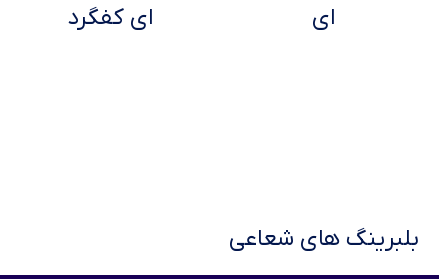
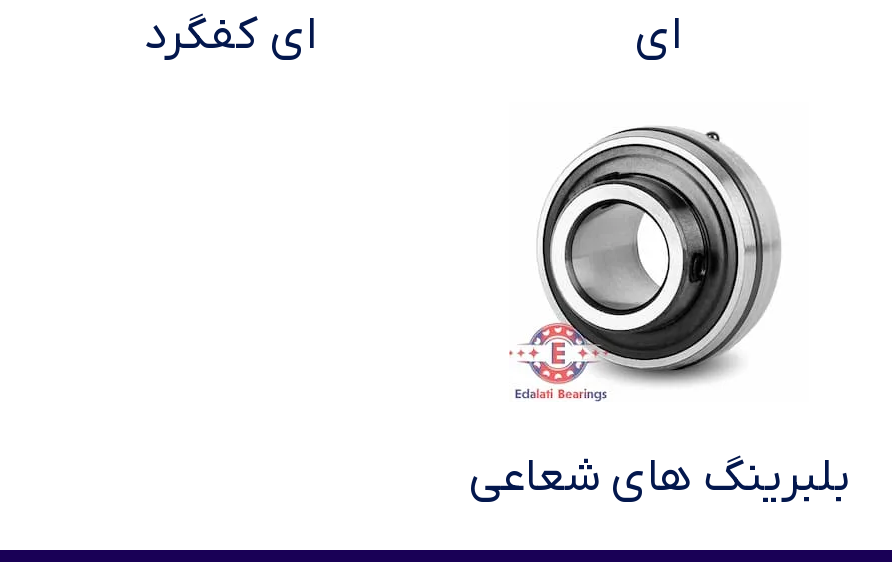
none -> [509,124,781,402] [image]

